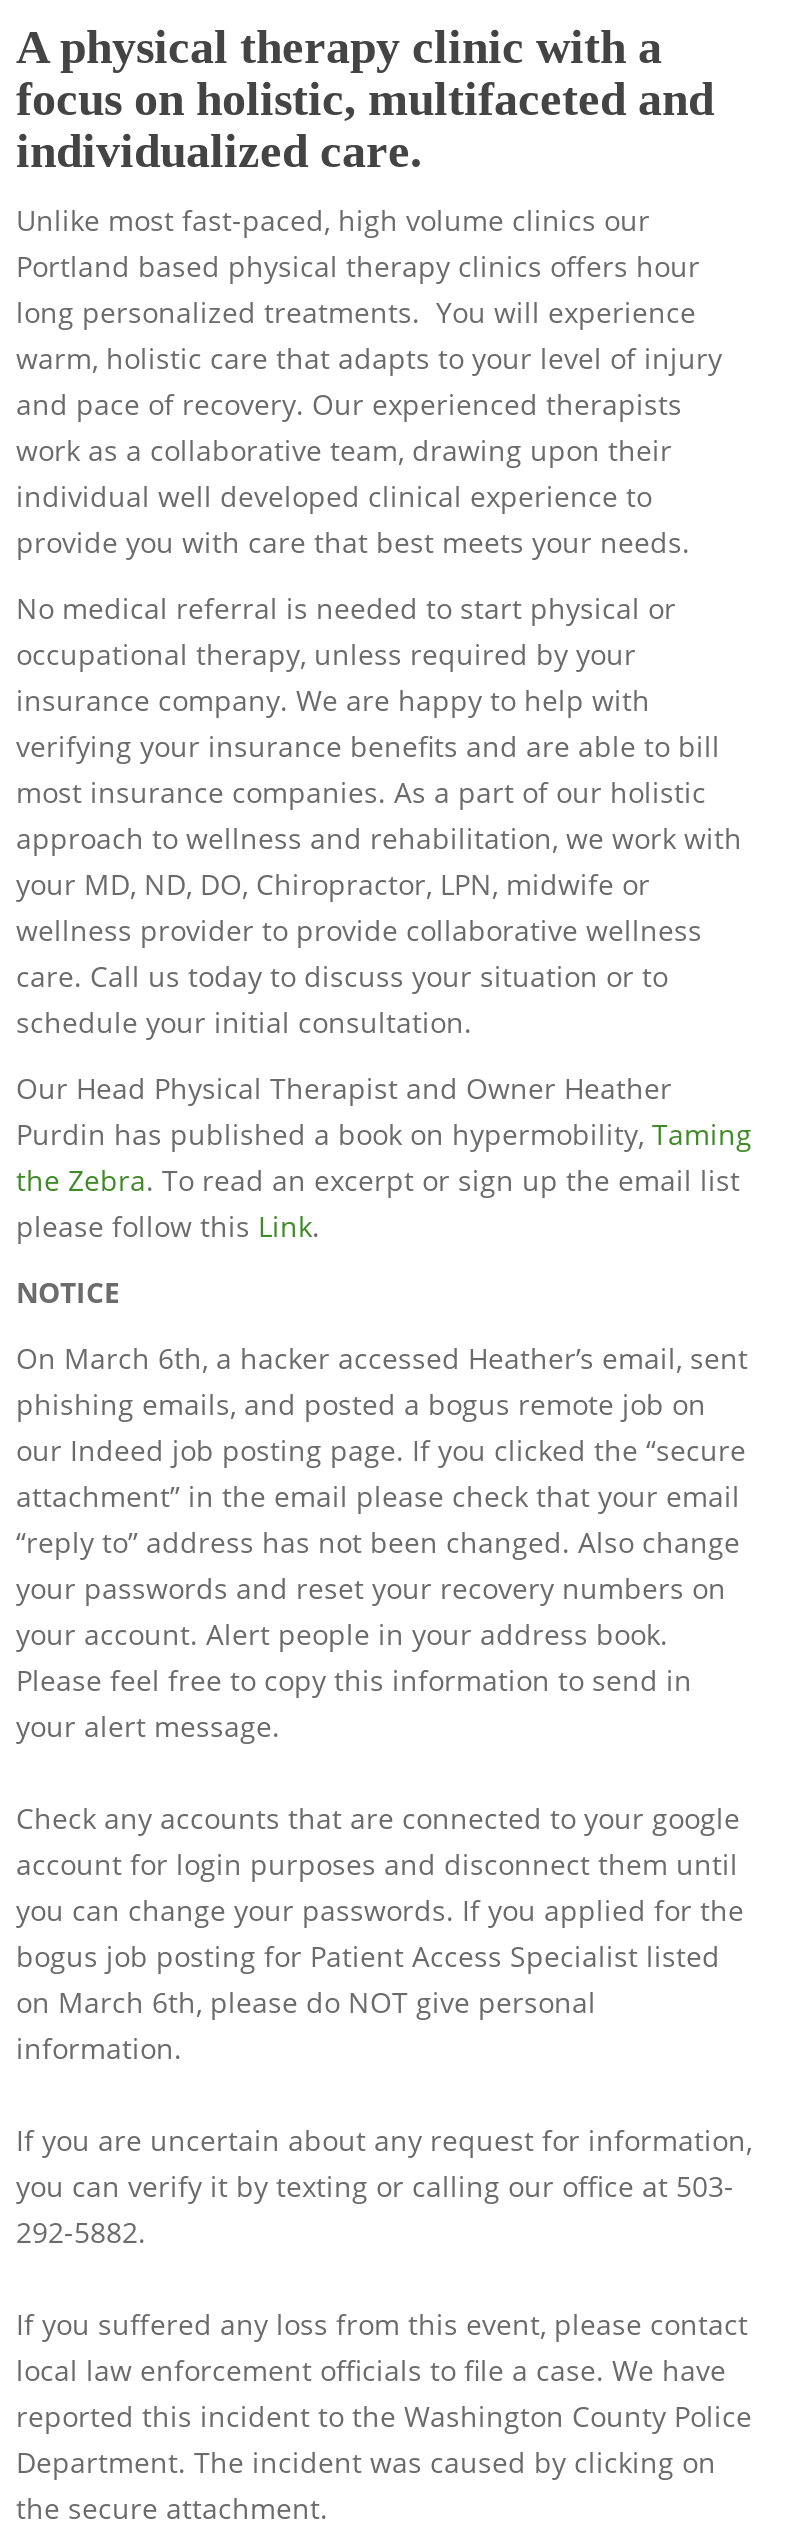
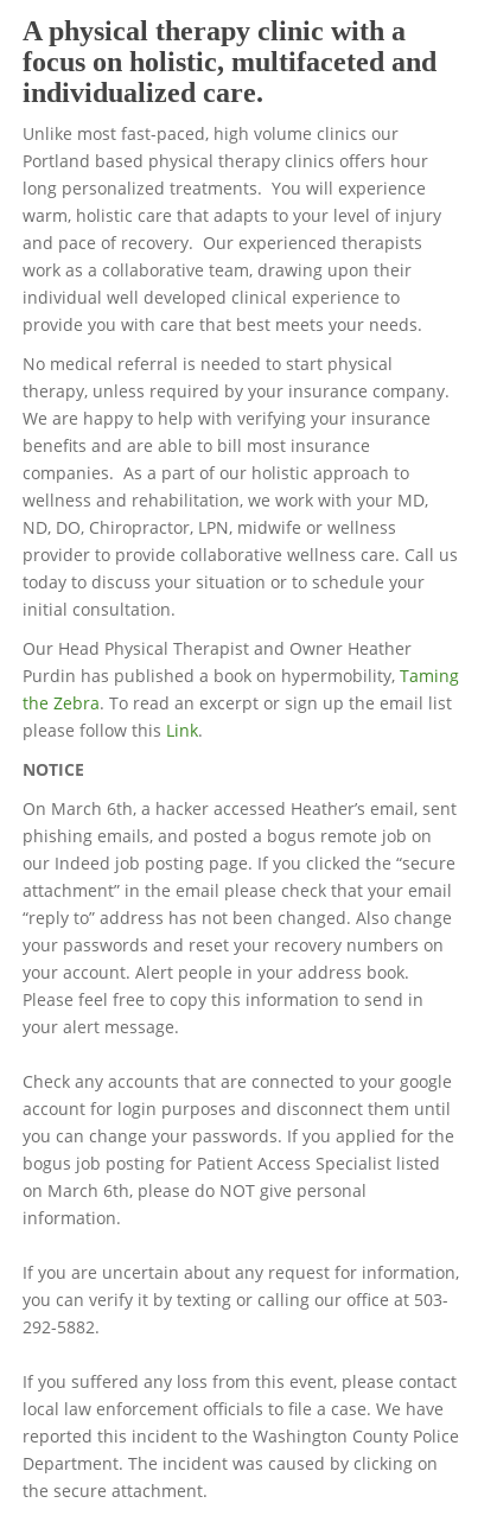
[16,589,742,1041] No medical referral is needed to start physical or | occupational therapy, unless required by your | insurance company. We are happy to help with | verifying your insurance benefits and are able to bill | most insurance companies. As a part of our holistic | approach to wellness and rehabilitation, we work with | your MD, ND, DO, Chiropractor, LPN, midwife or | wellness provider to provide collaborative wellness | care. Call us today to discuss your situation or to | schedule your initial consultation. -> [23,352,458,620] No medical referral is needed to start physical | therapy, unless required by your insurance company. | We are happy to help with verifying your insurance | benefits and are able to bill most insurance | companies. As a part of our holistic approach to | wellness and rehabilitation, we work with your MD, | ND, DO, Chiropractor, LPN, midwife or wellness | provider to provide collaborative wellness care. Call us | today to discuss your situation or to schedule your | initial consultation.

